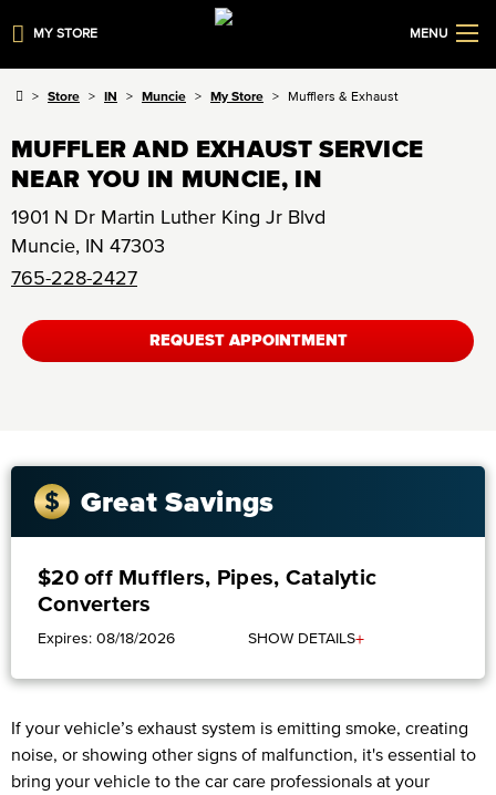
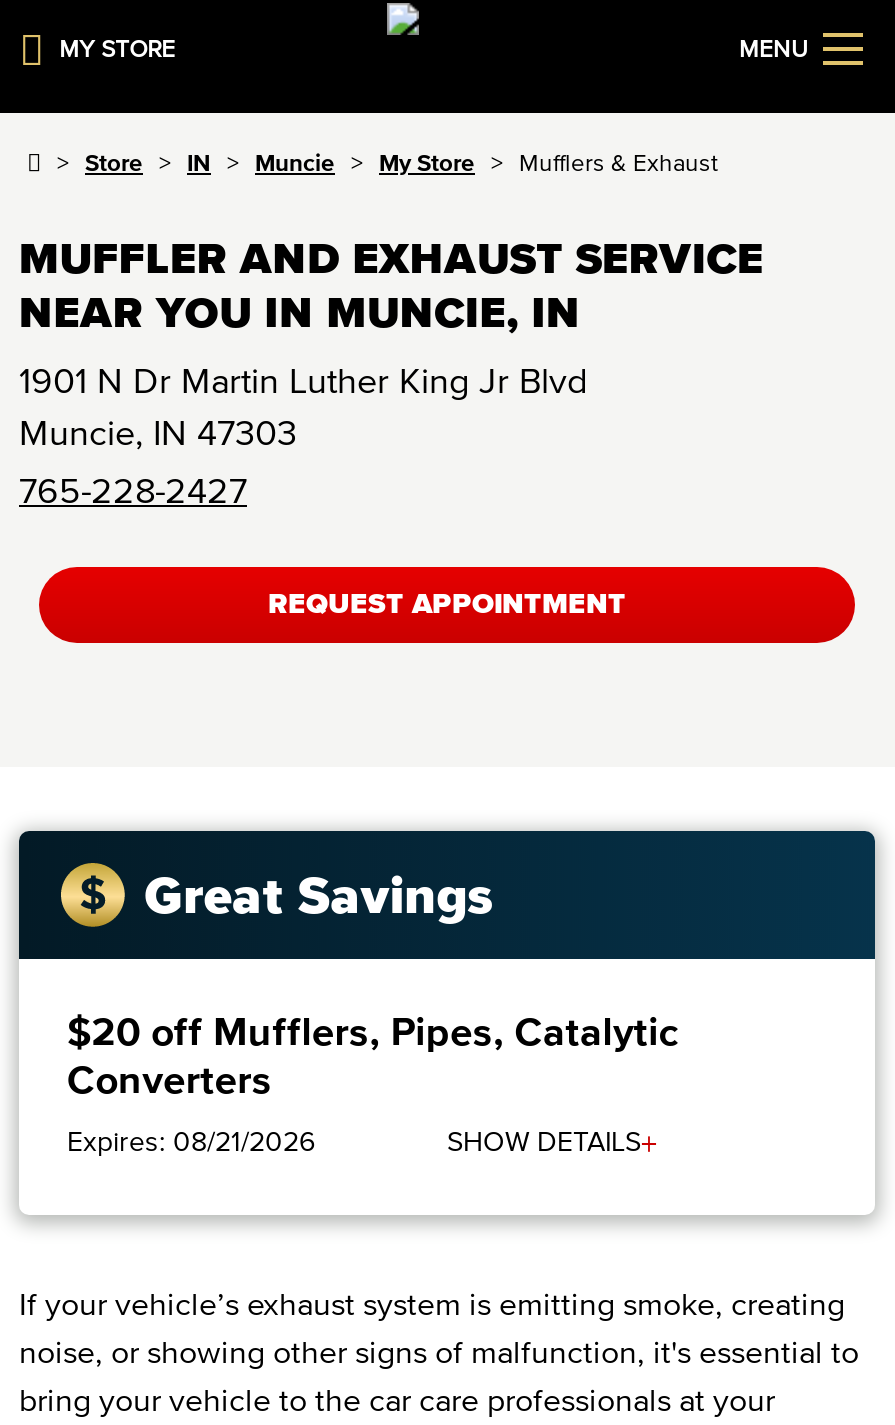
[38,631,175,647] Expires: 08/18/2026 -> [67,1128,315,1158] Expires: 08/21/2026

